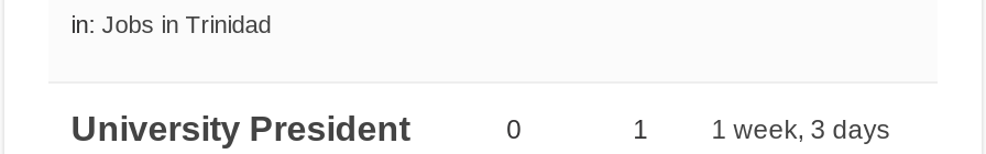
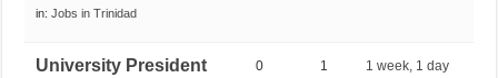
[711,114,890,145] 1 week, 3 days -> [366,58,449,73] 1 week, 1 day

